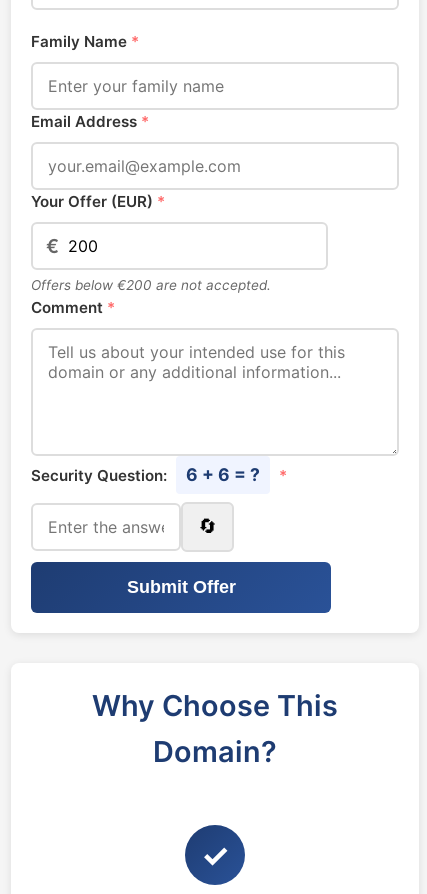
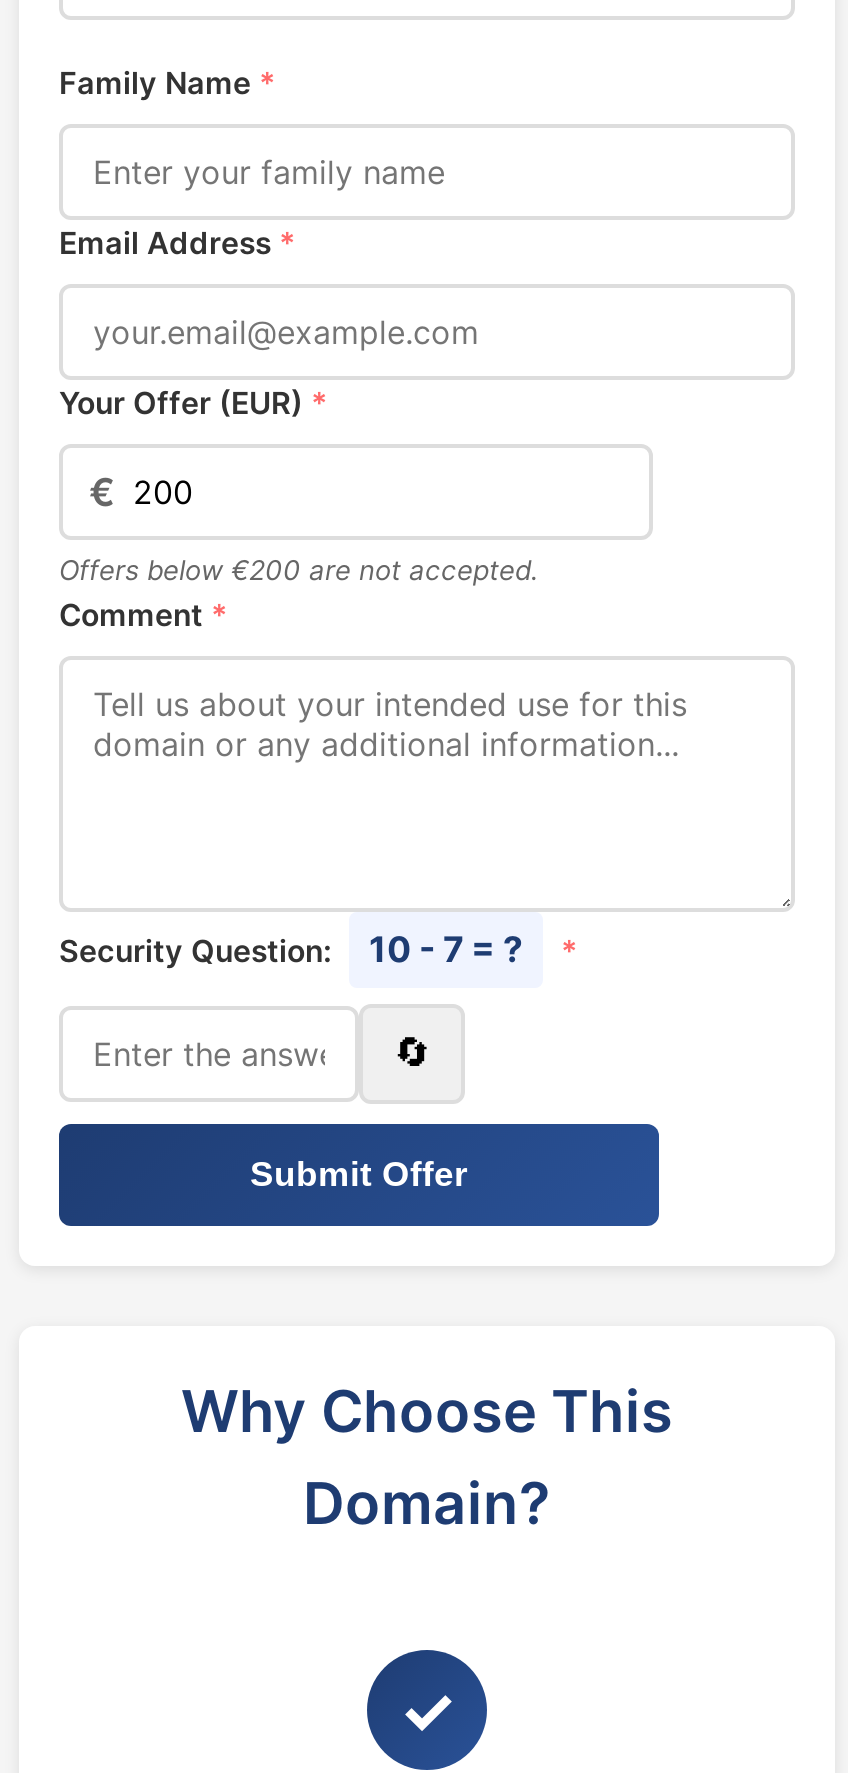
[186,464,260,485] 6 + 6 = ? -> [369,928,523,970] 10 - 7 = ?

